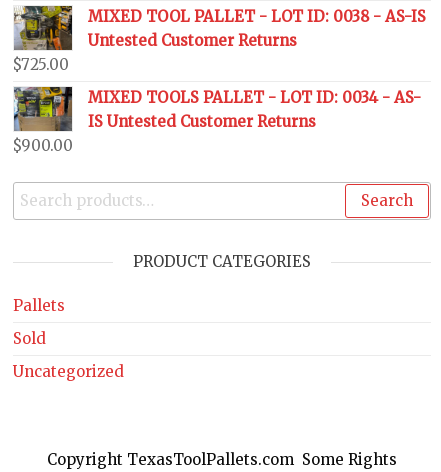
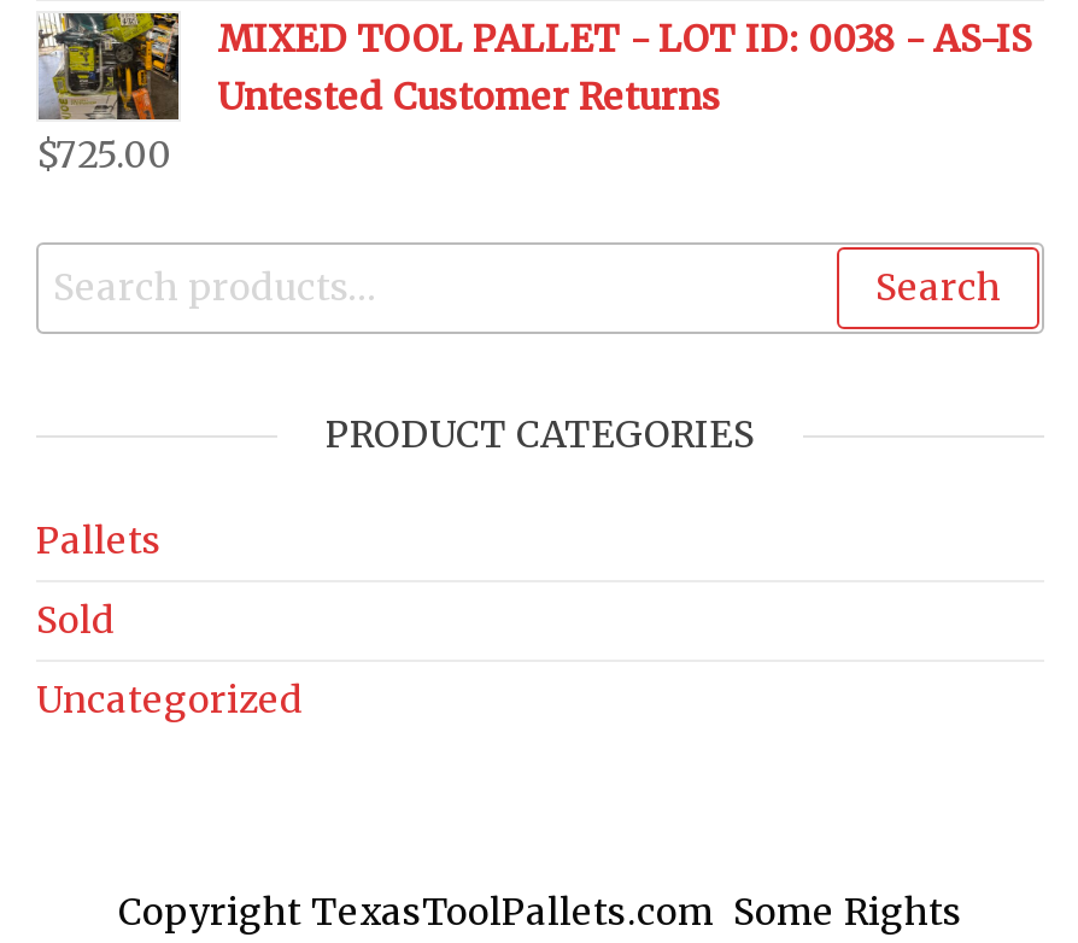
[13,86,421,155] [image] | MIXED TOOLS PALLET - LOT ID: 0034 - AS- | IS Untested Customer Returns | $900.00 -> none

